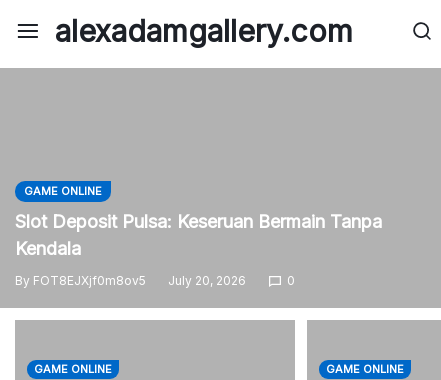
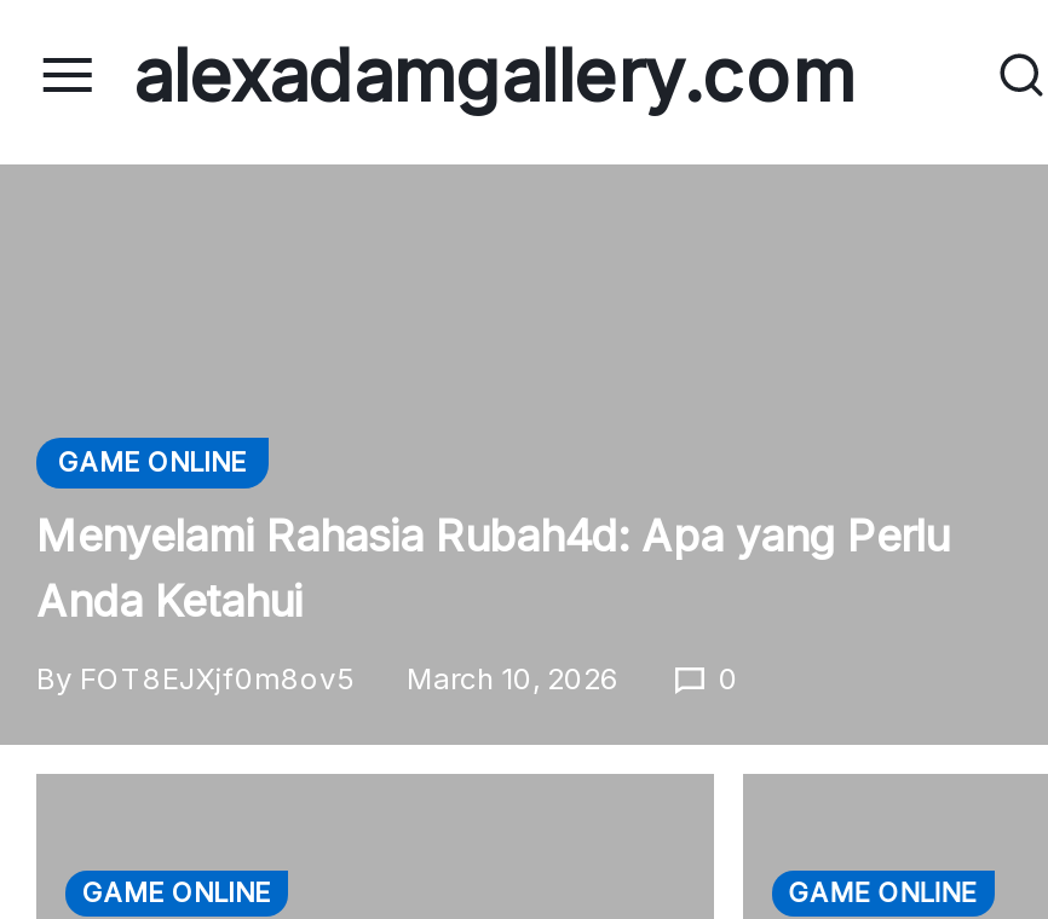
[15,211,382,259] Slot Deposit Pulsa: Keseruan Bermain Tanpa | Kendala -> [36,510,949,626] Menyelami Rahasia Rubah4d: Apa yang Perlu | Anda Ketahui
[15,273,246,288] By FOT8EJXjf0m8ov5 July 20, 2026 -> [36,660,620,697] By FOT8EJXjf0m8ov5 March 10, 2026

